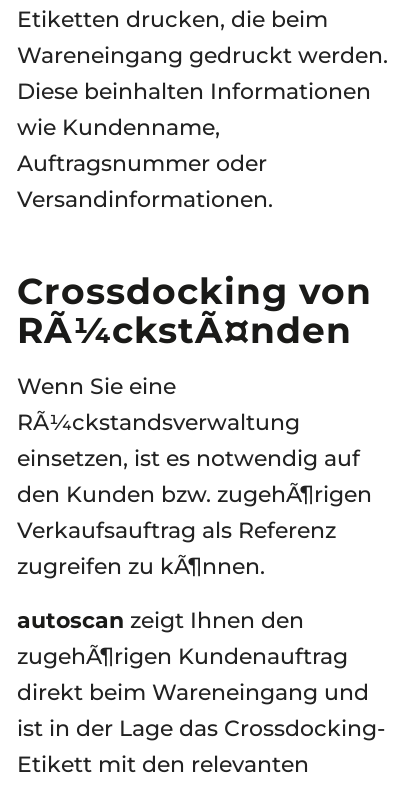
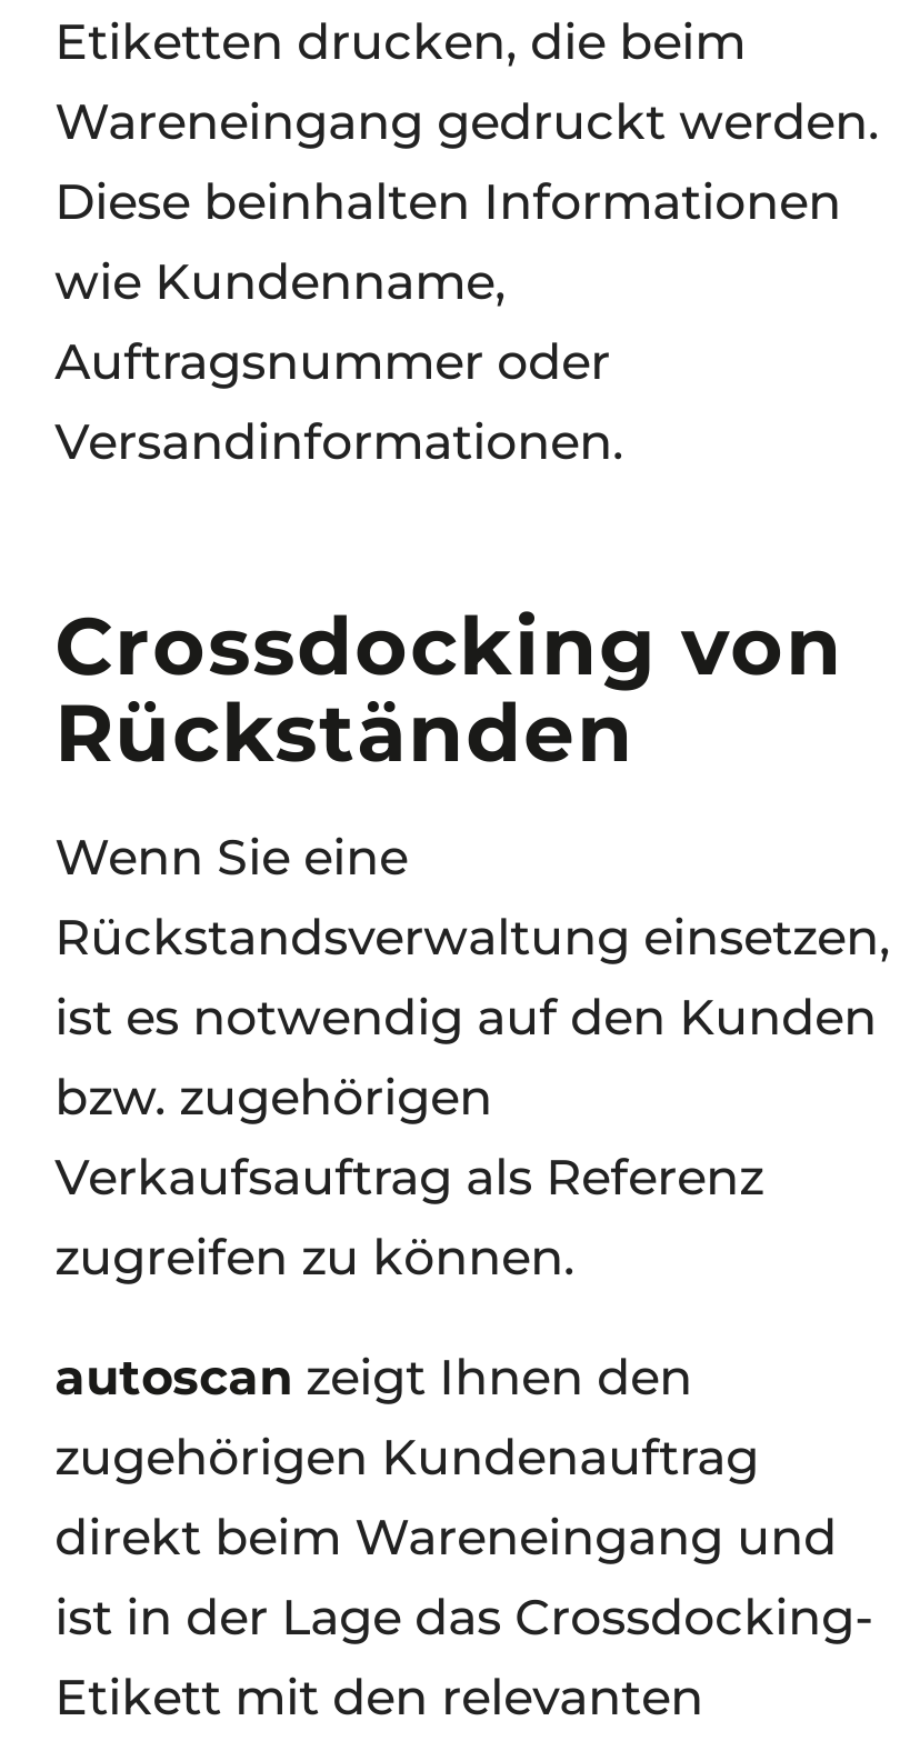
[17,308,352,352] RÃ¼ckstÃ¤nden -> [55,684,635,781] Rückständen
[17,409,372,508] RÃ¼ckstandsverwaltung | einsetzen, ist es notwendig auf | den Kunden bzw. zugehÃ¶rigen -> [55,907,890,1127] Rückstandsverwaltung einsetzen, | ist es notwendig auf den Kunden | bzw. zugehörigen
[17,553,265,580] zugreifen zu kÃ¶nnen. -> [55,1227,575,1287] zugreifen zu können.
[17,643,348,670] zugehÃ¶rigen Kundenauftrag -> [55,1429,759,1489] zugehörigen Kundenauftrag

